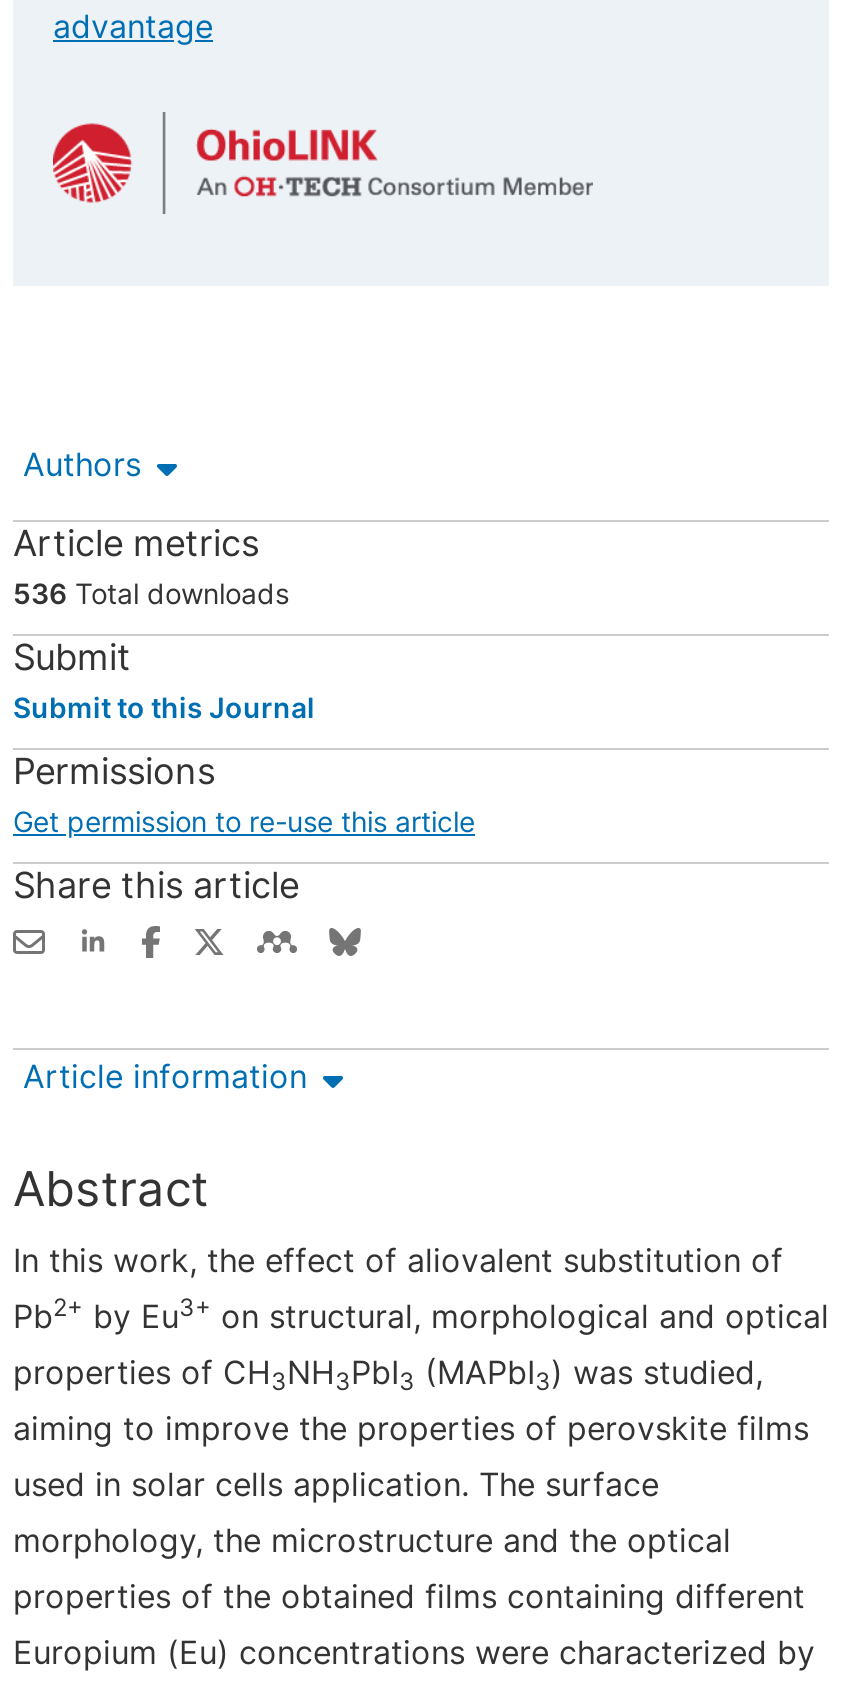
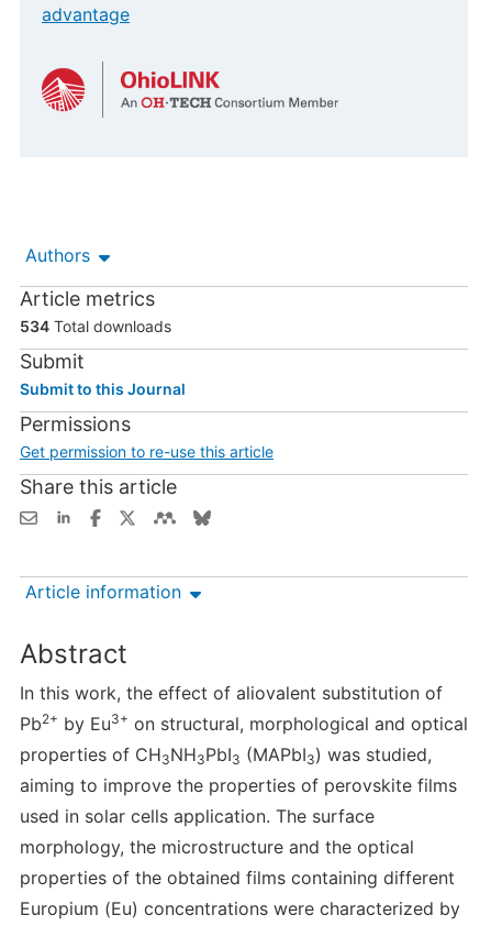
[13,576,289,610] 536 Total downloads -> [20,317,171,336] 534 Total downloads

